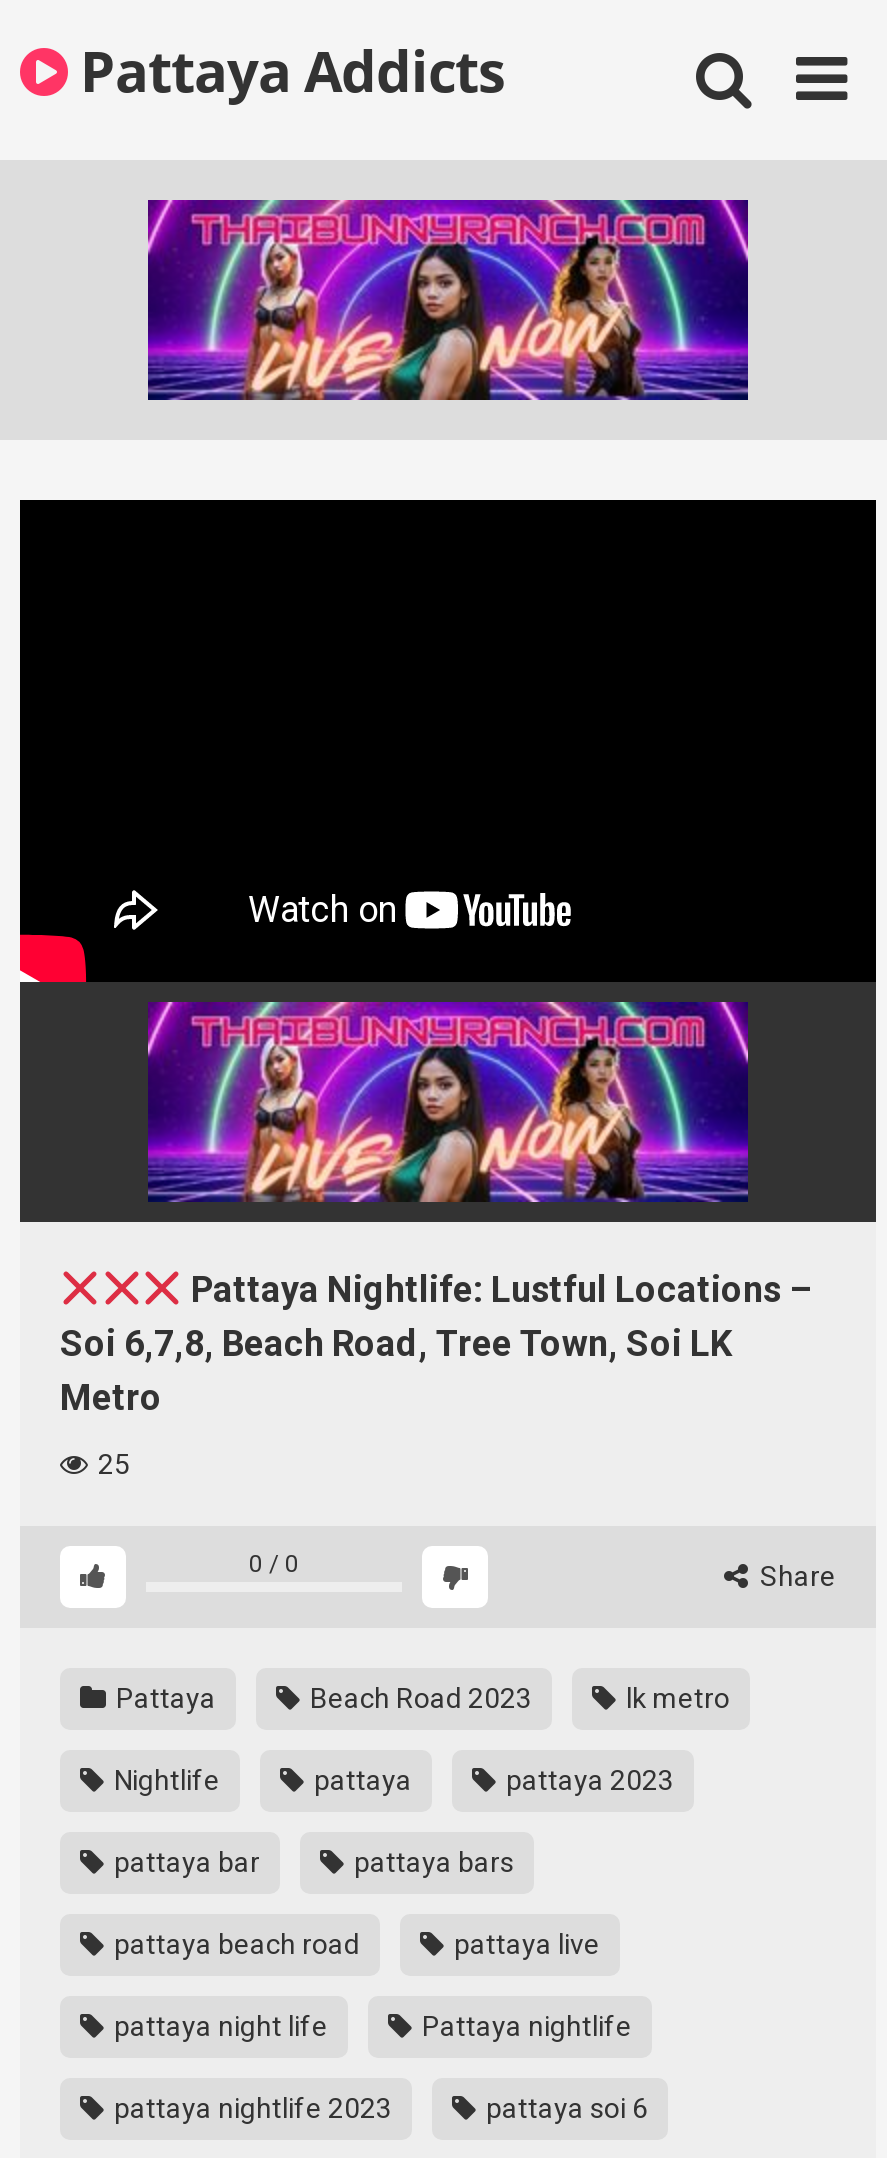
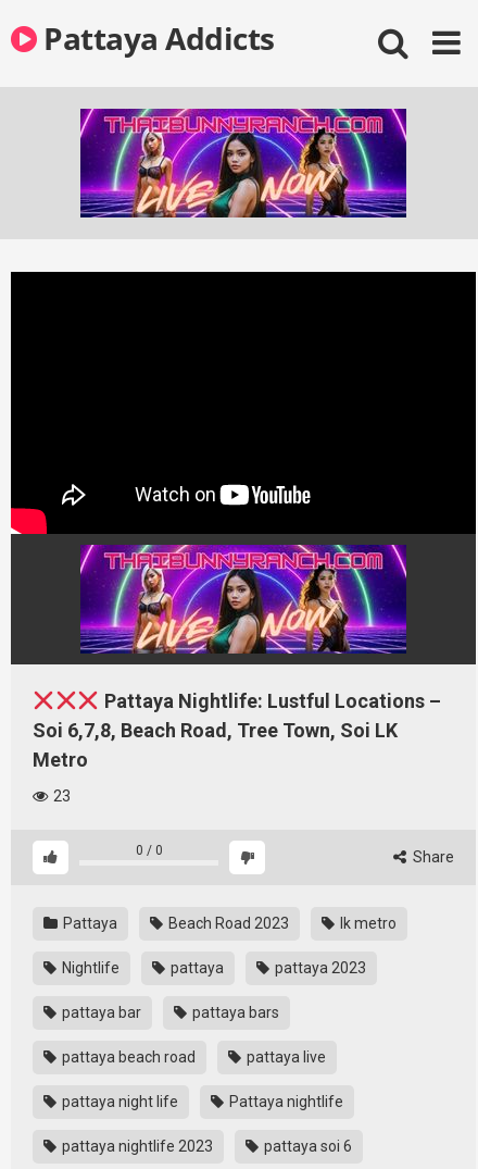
[92,1448,130,1480] 25 -> [50,787,71,804] 23

